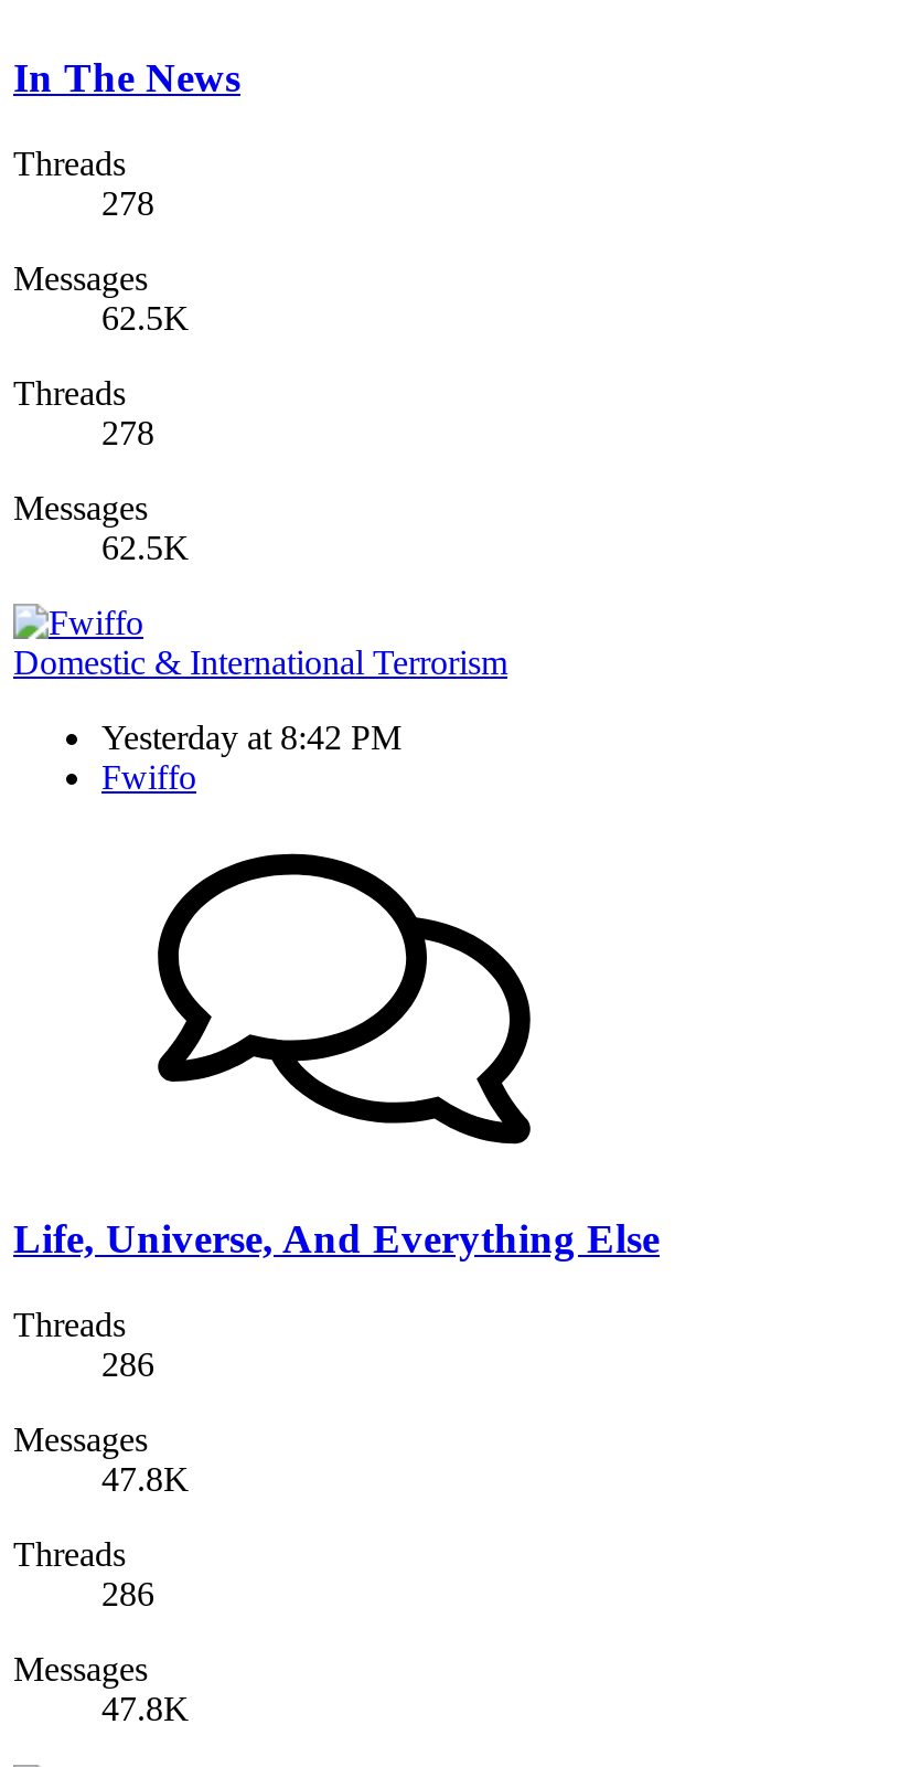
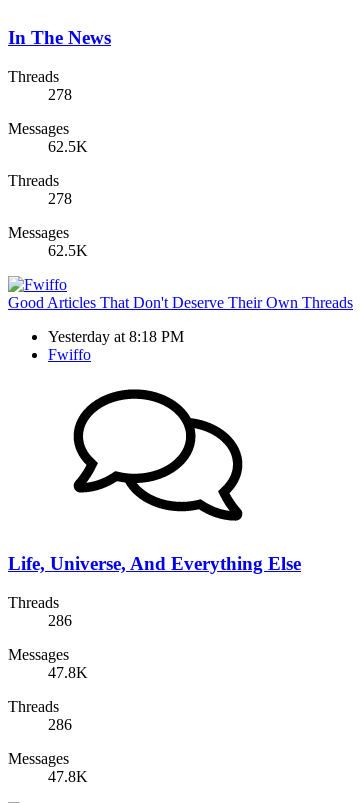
[13,644,507,681] Domestic & International Terrorism -> [8,294,353,311] Good Articles That Don't Deserve Their Own Threads
[101,719,401,756] Yesterday at 8:42 PM -> [48,328,184,345] Yesterday at 8:18 PM

